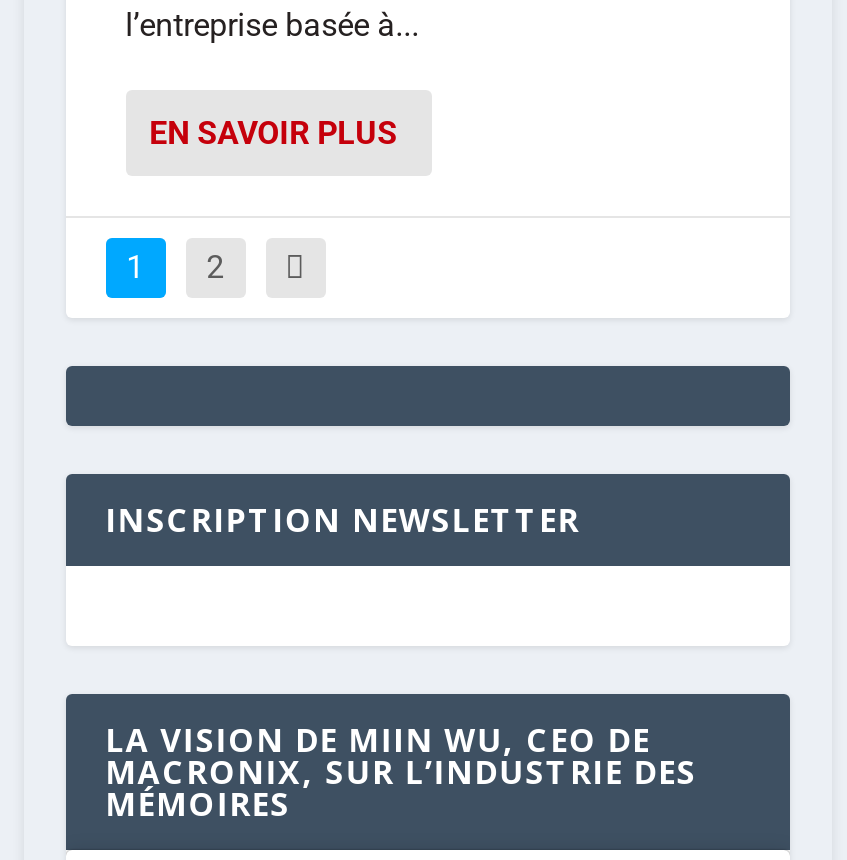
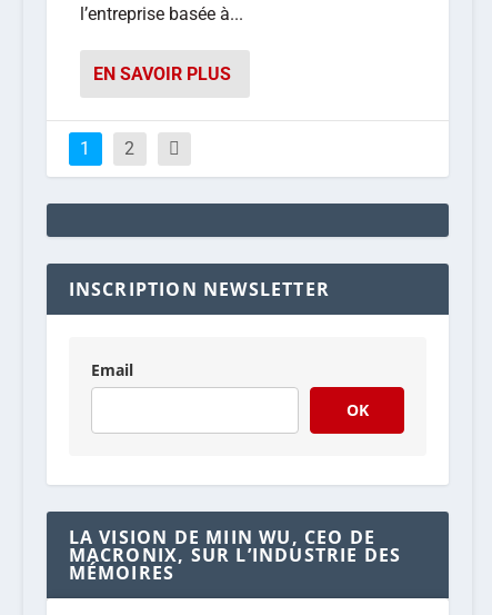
none -> [91,359,368,420] Email | OK

